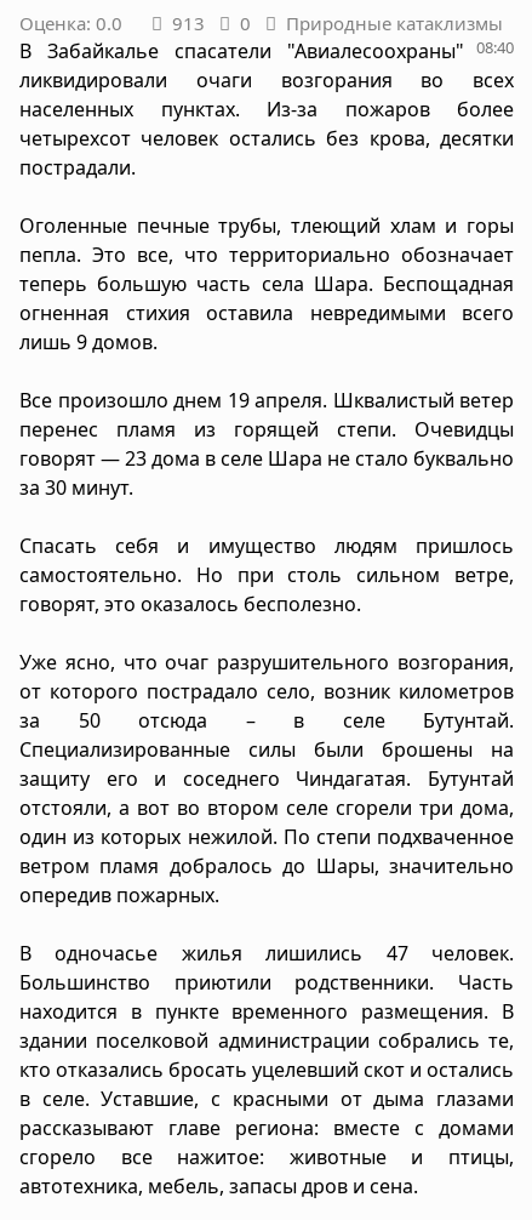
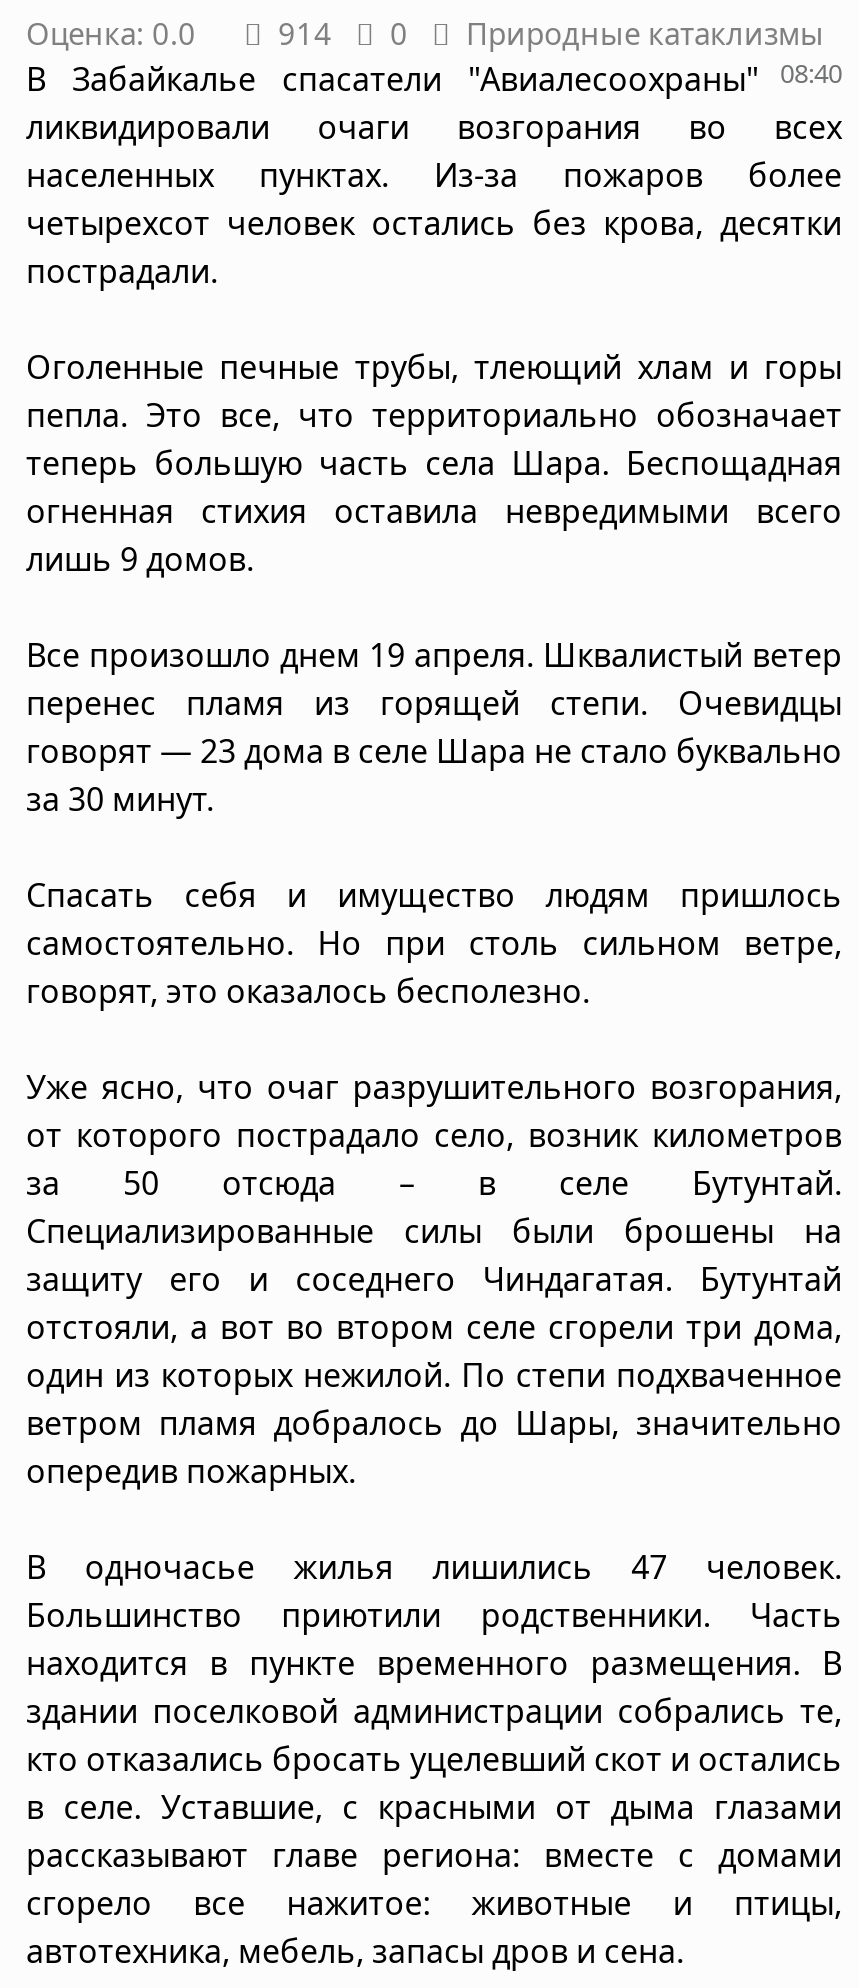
[19,11,503,35] Оценка: 0.0 913 0 Природные катаклизмы -> [26,13,824,53] Оценка: 0.0 914 0 Природные катаклизмы

